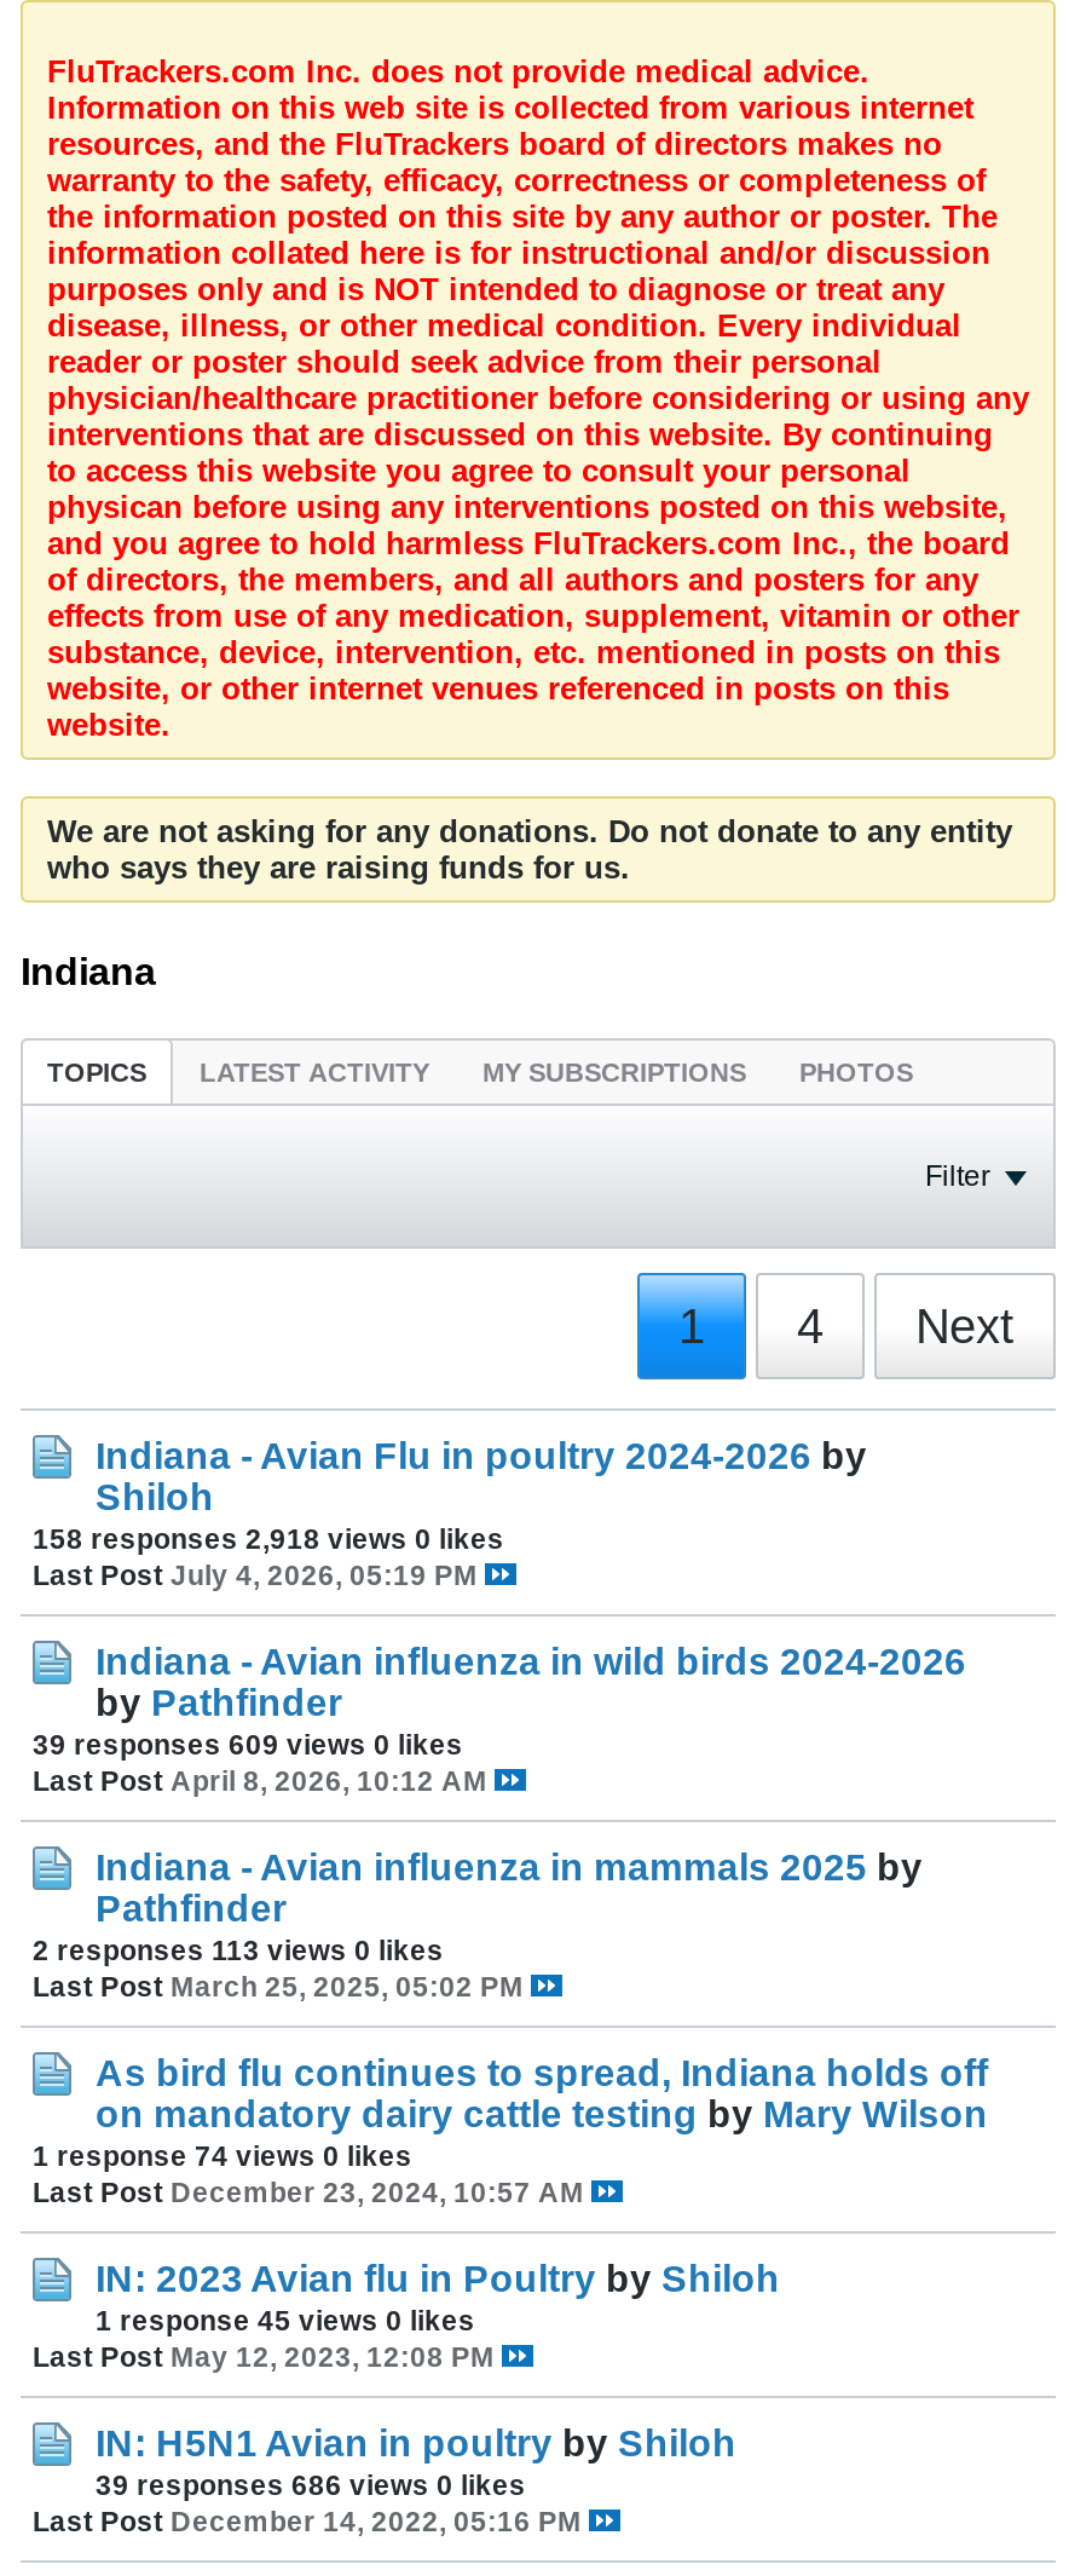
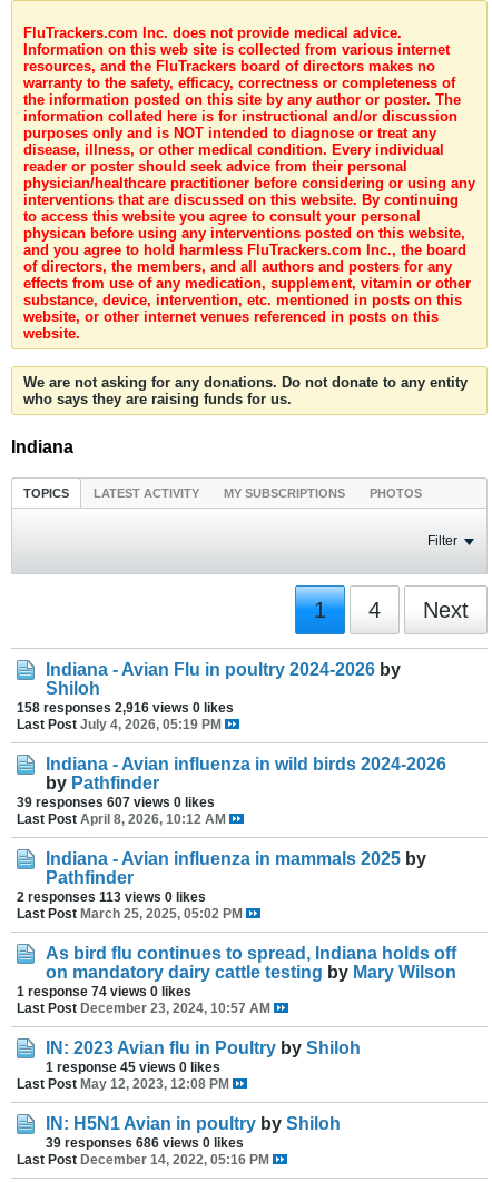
[33,1522,504,1554] 158 responses 2,918 views 0 likes -> [17,700,234,715] 158 responses 2,916 views 0 likes
[33,1728,463,1759] 39 responses 609 views 0 likes -> [17,795,215,809] 39 responses 607 views 0 likes

